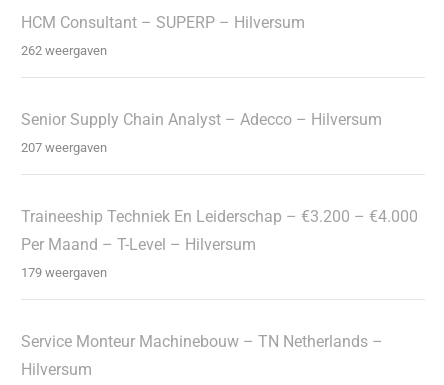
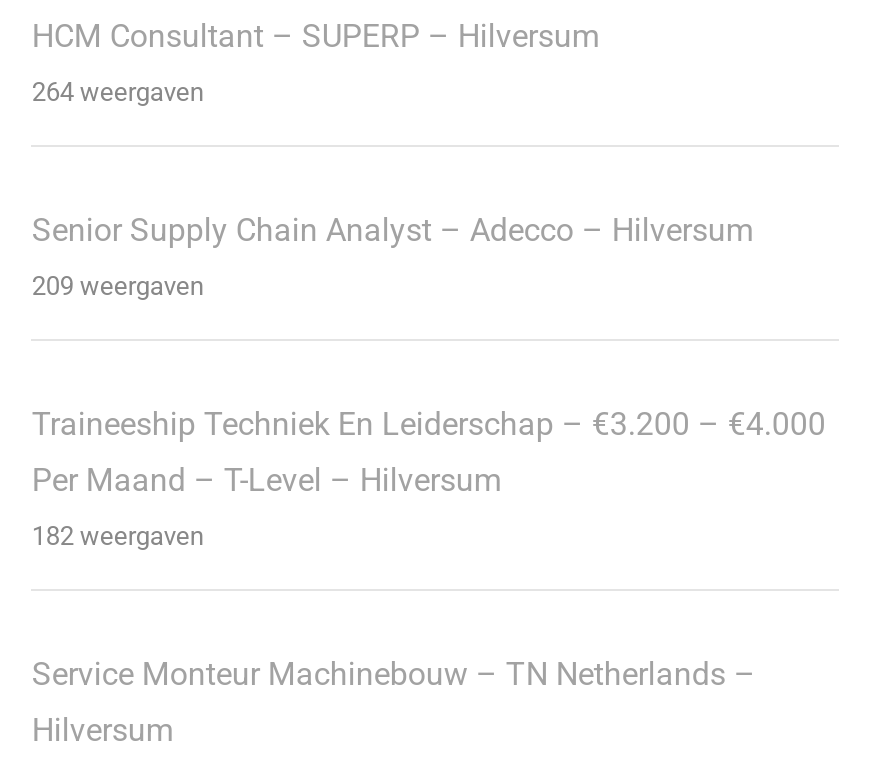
[21,43,107,58] 262 weergaven -> [32,76,204,106] 264 weergaven
[21,140,107,155] 207 weergaven -> [32,270,204,300] 209 weergaven
[21,265,107,280] 179 weergaven -> [32,520,204,550] 182 weergaven

